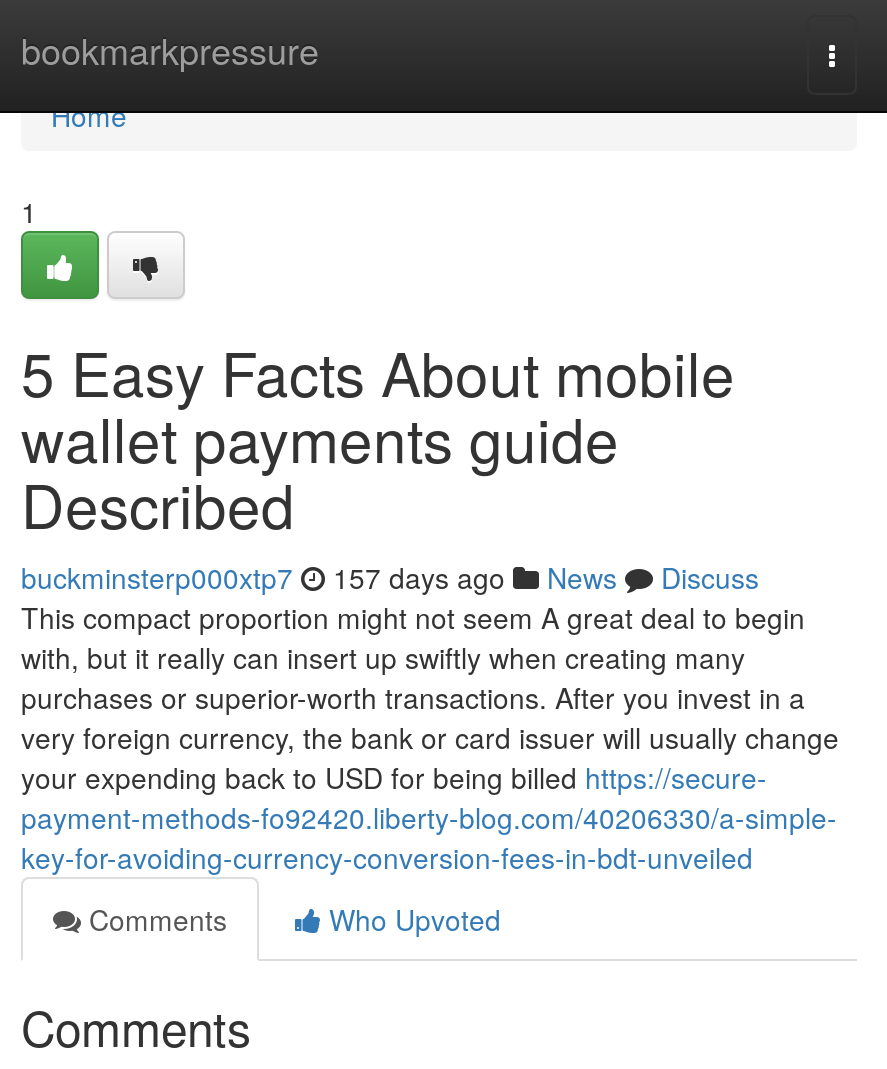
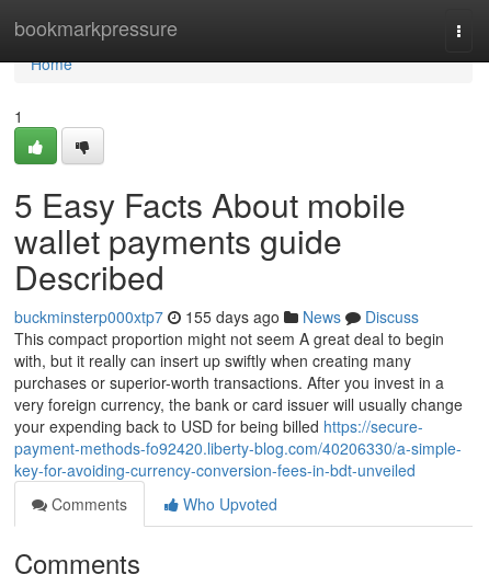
[21,557,759,597] buckminsterp000xtp7 157 days ago News Discuss -> [14,306,419,328] buckminsterp000xtp7 155 days ago News Discuss

